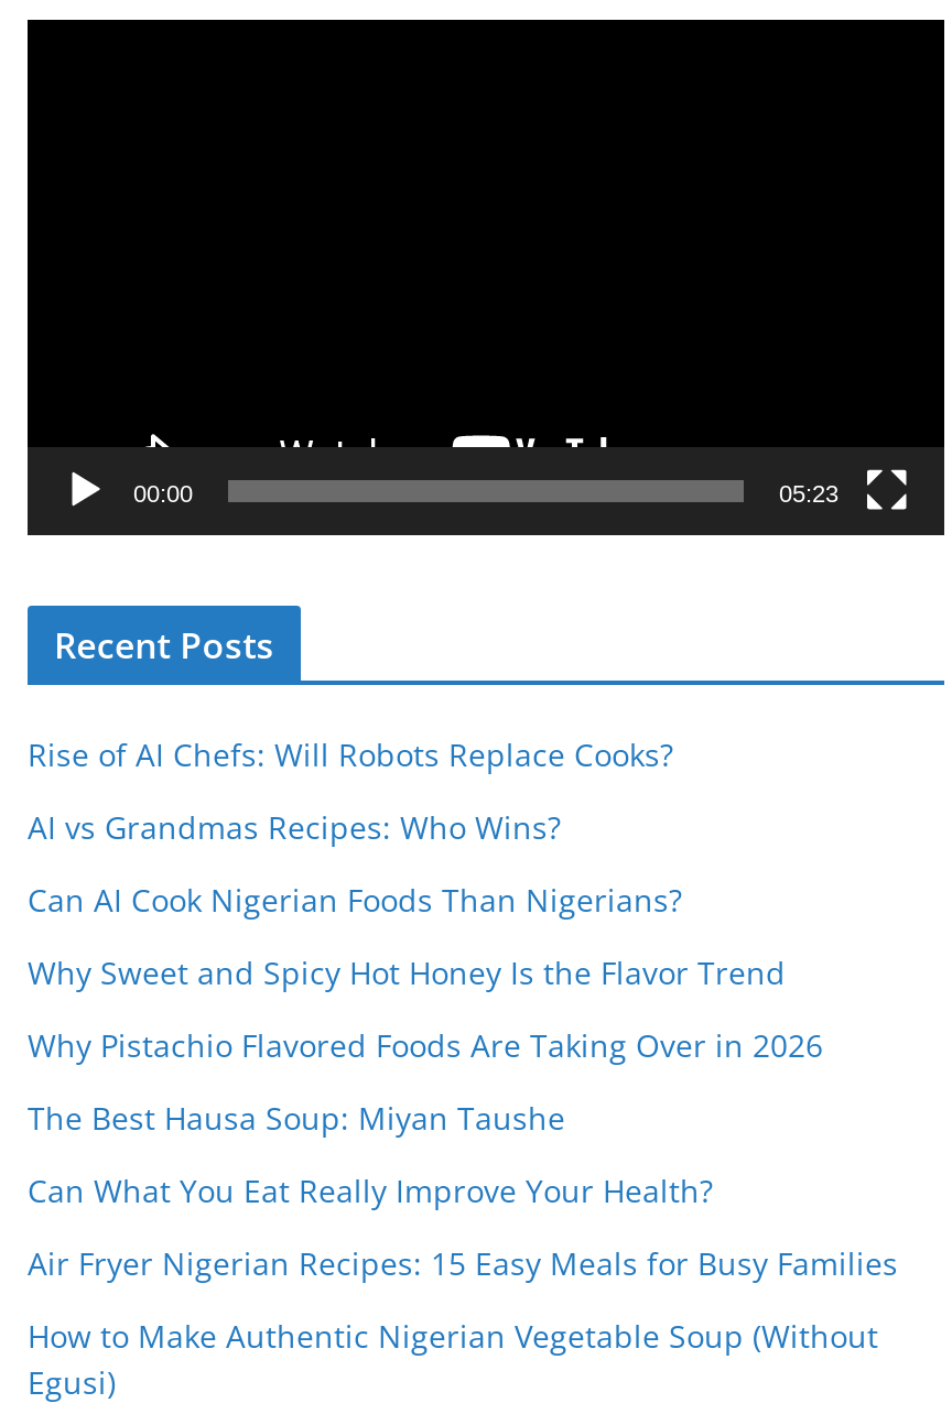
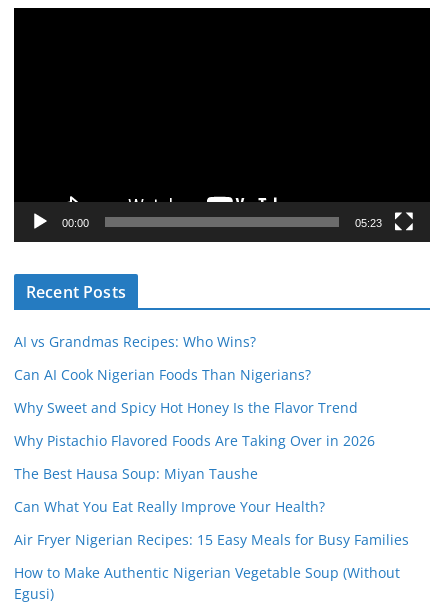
[28,733,673,775] Rise of AI Chefs: Will Robots Replace Cooks? -> none

